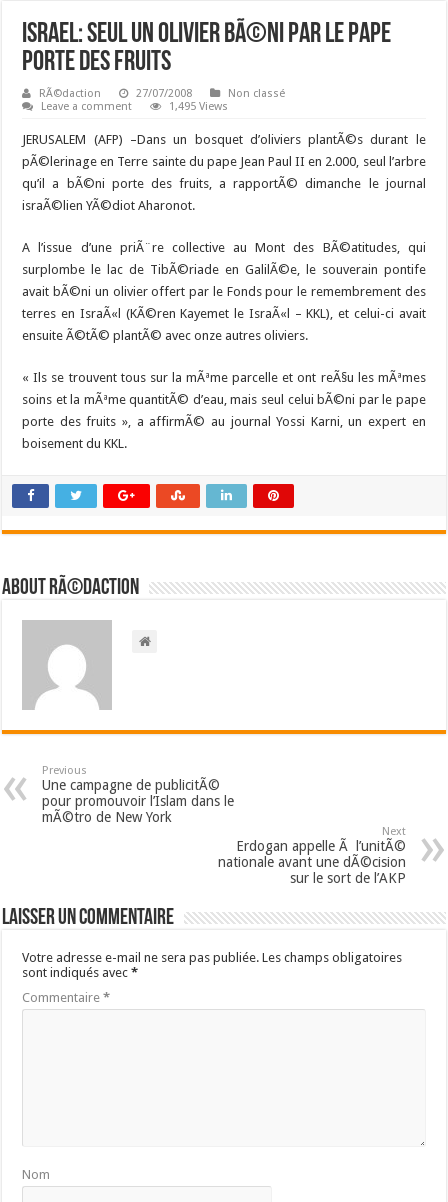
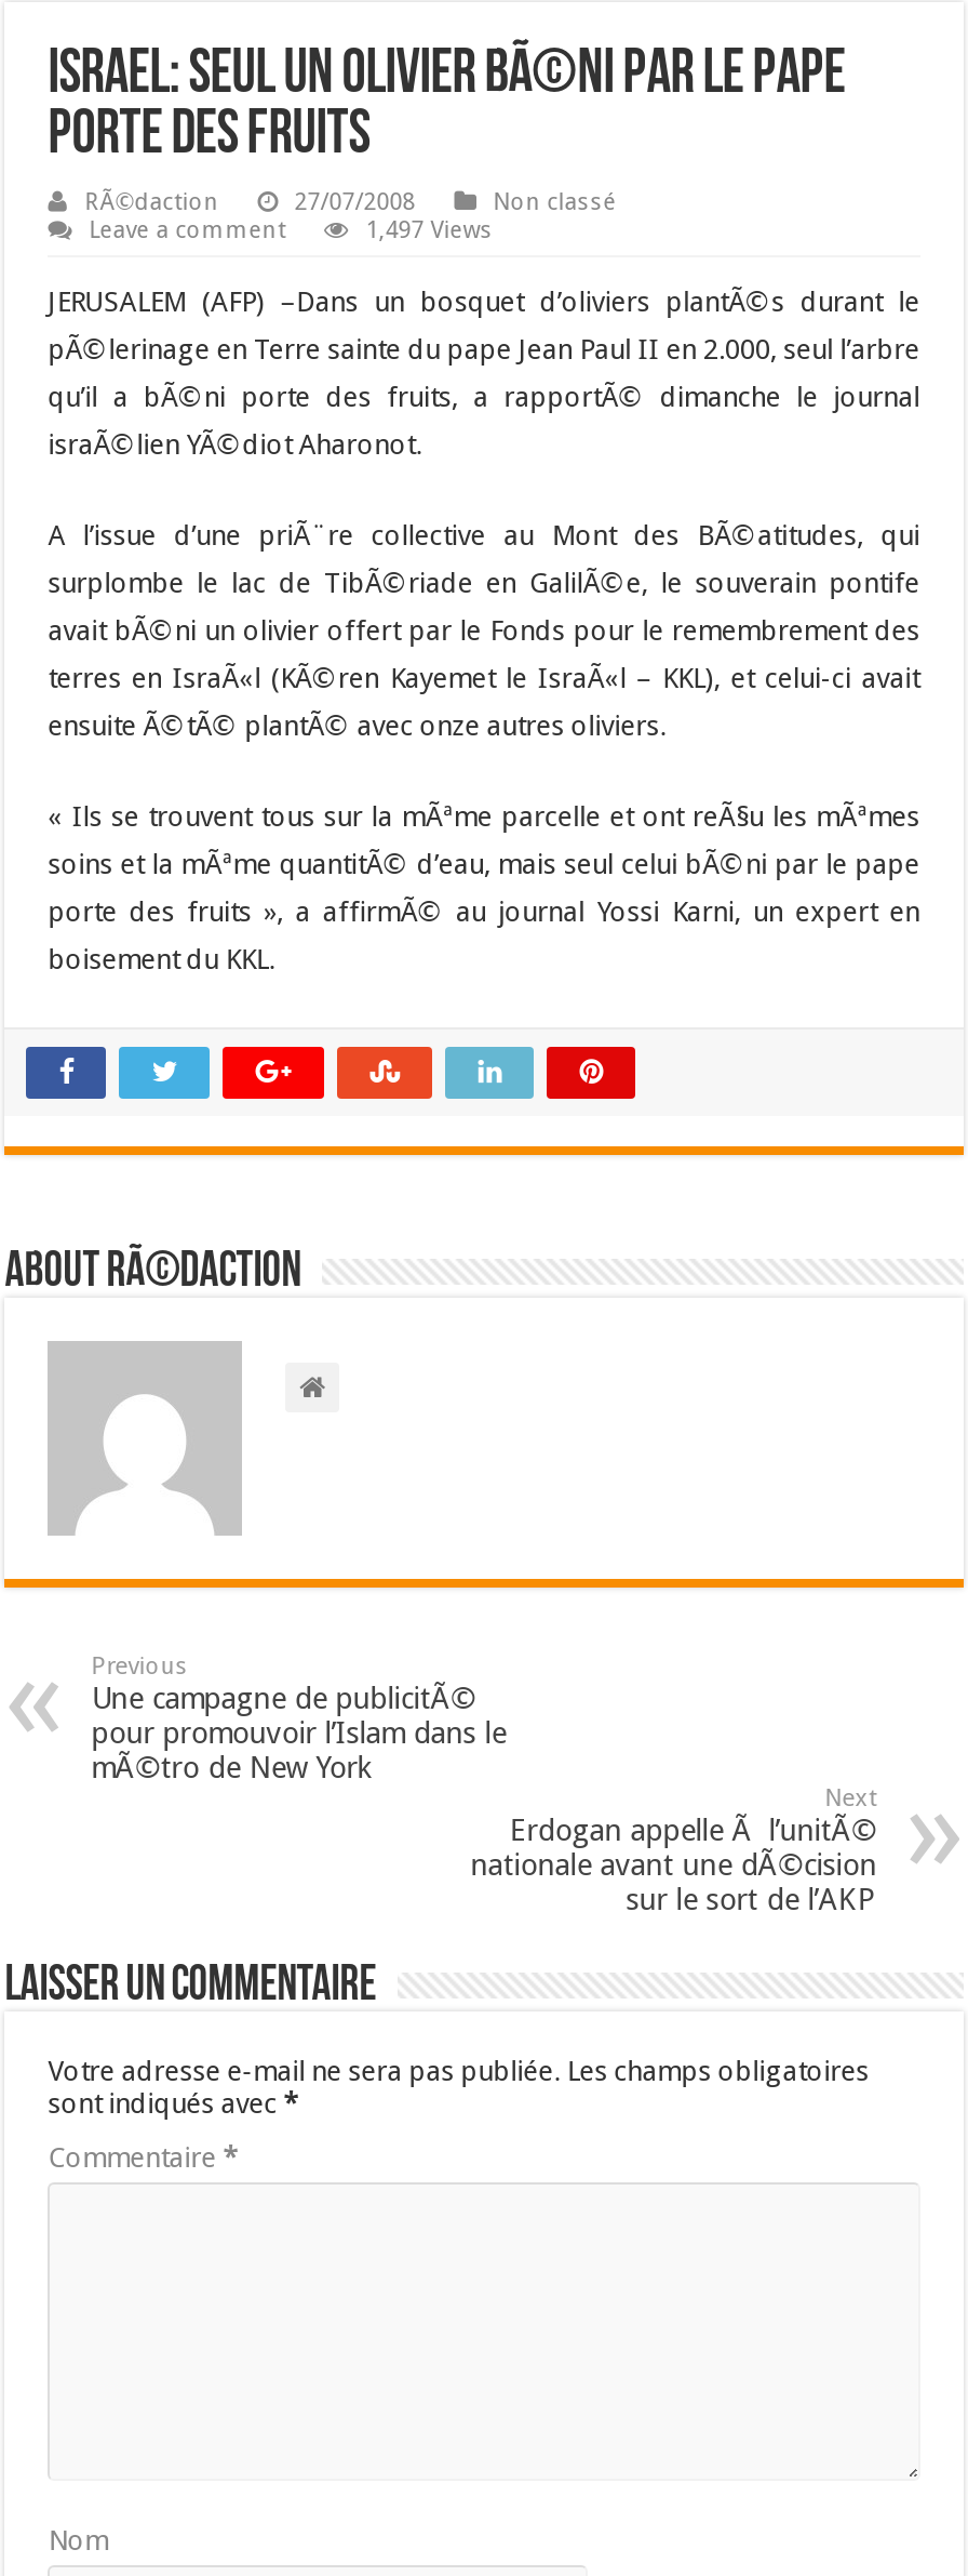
[169,100,228,113] 1,495 Views -> [366,217,493,245] 1,497 Views

